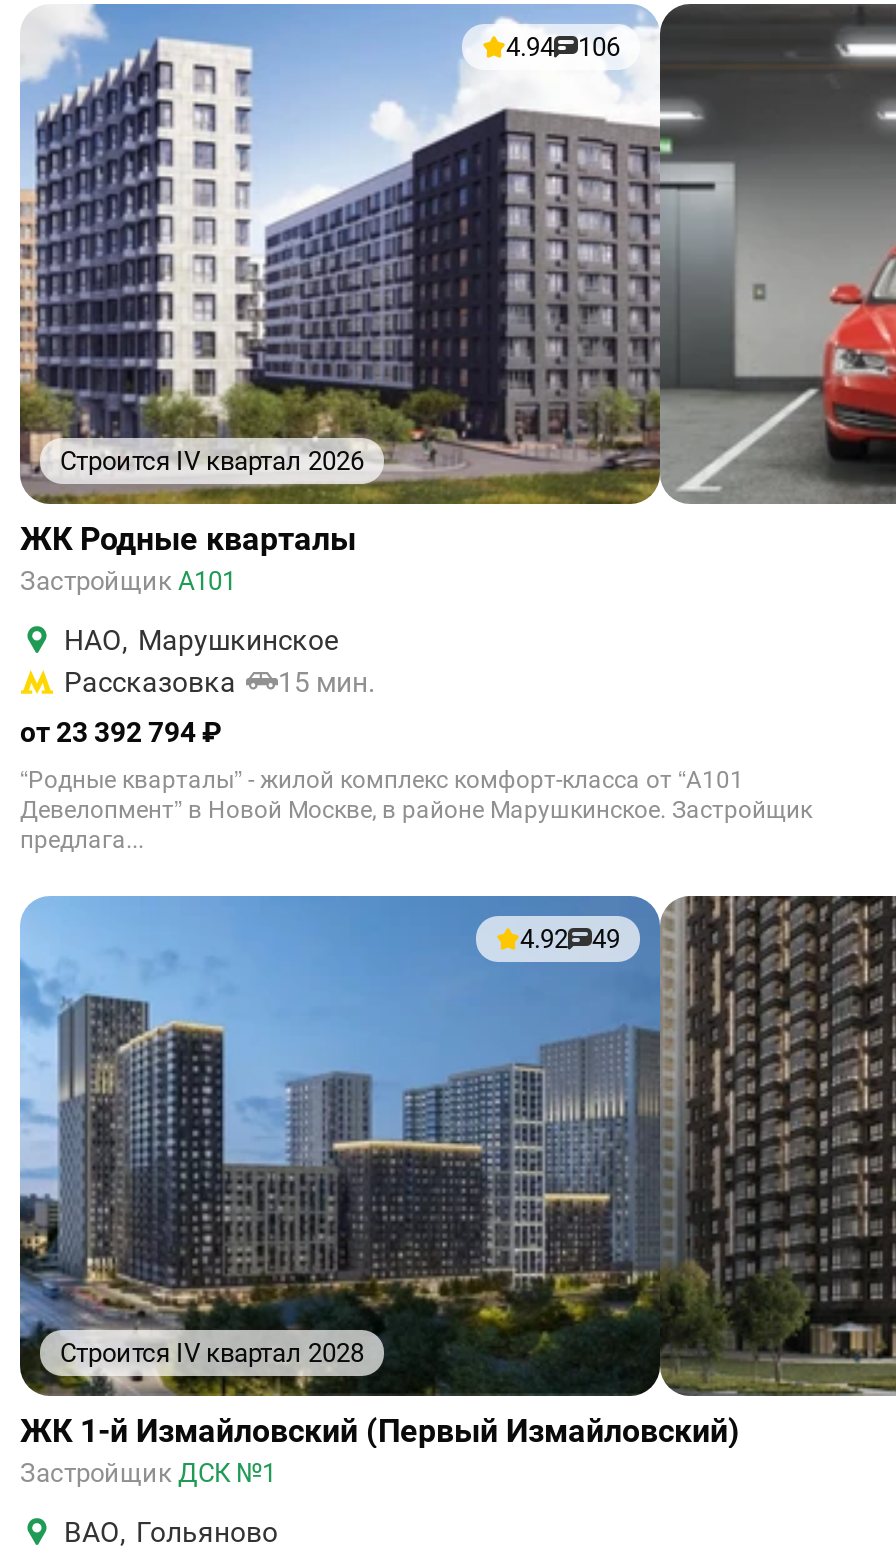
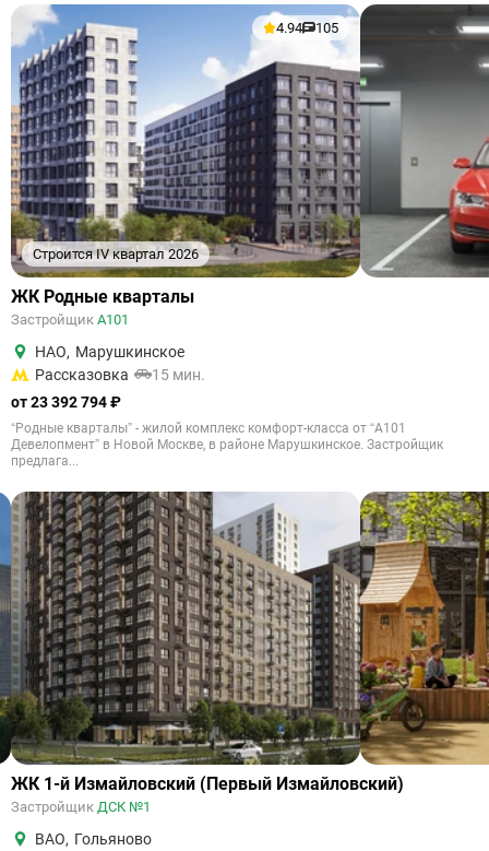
[506,32,620,62] 4.94 106 -> [276,20,338,36] 4.94 105
[6,894,890,1398] [image] -> [3,490,486,766] [image]
[520,924,620,954] 4.92 | 49 -> none
[60,1338,364,1368] Строится IV квартал 2028 -> none

